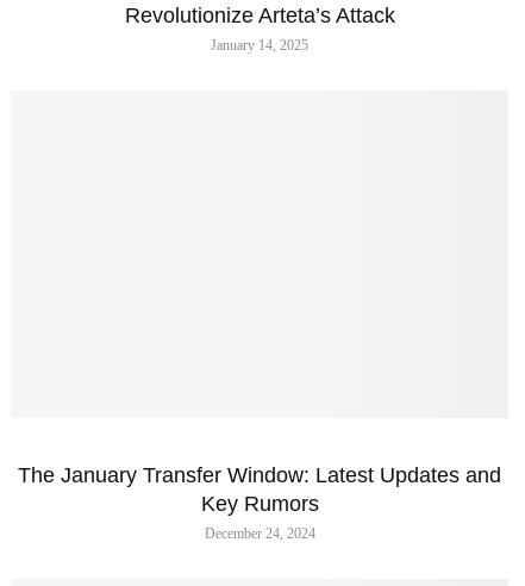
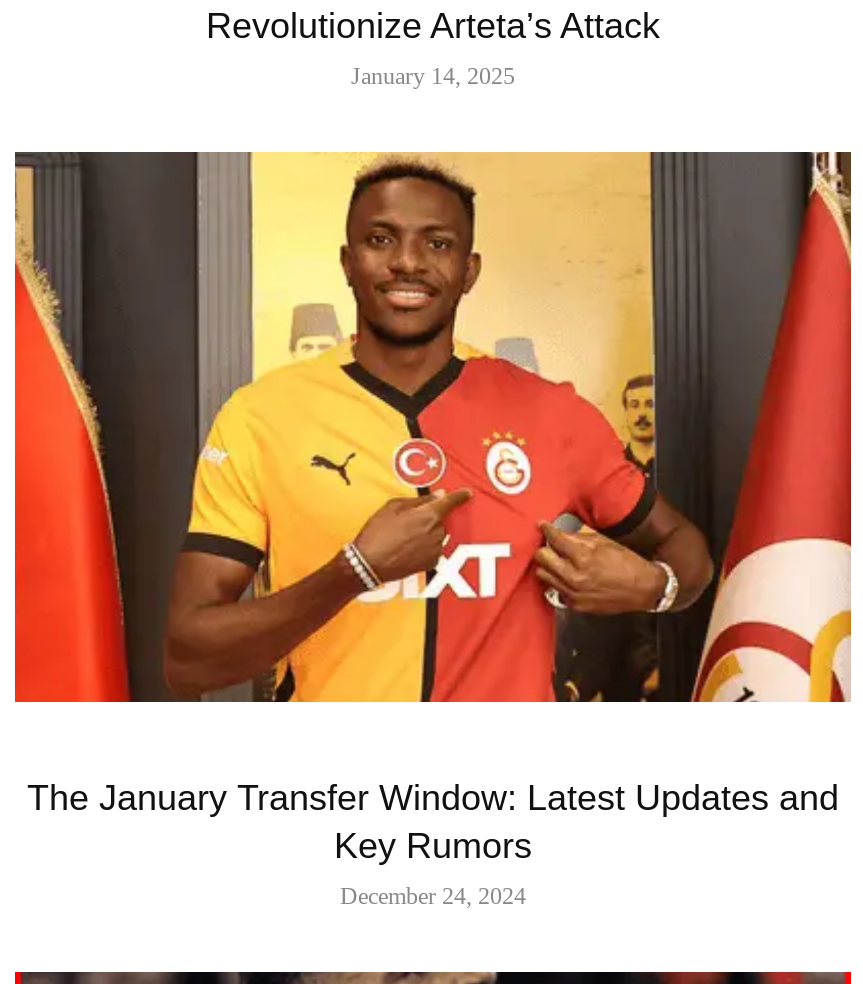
none -> [13,150,853,704] [image]

